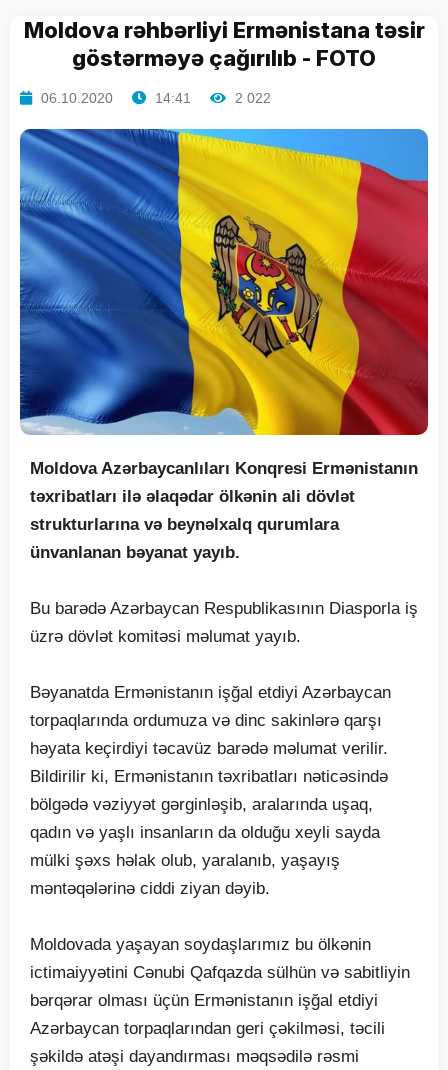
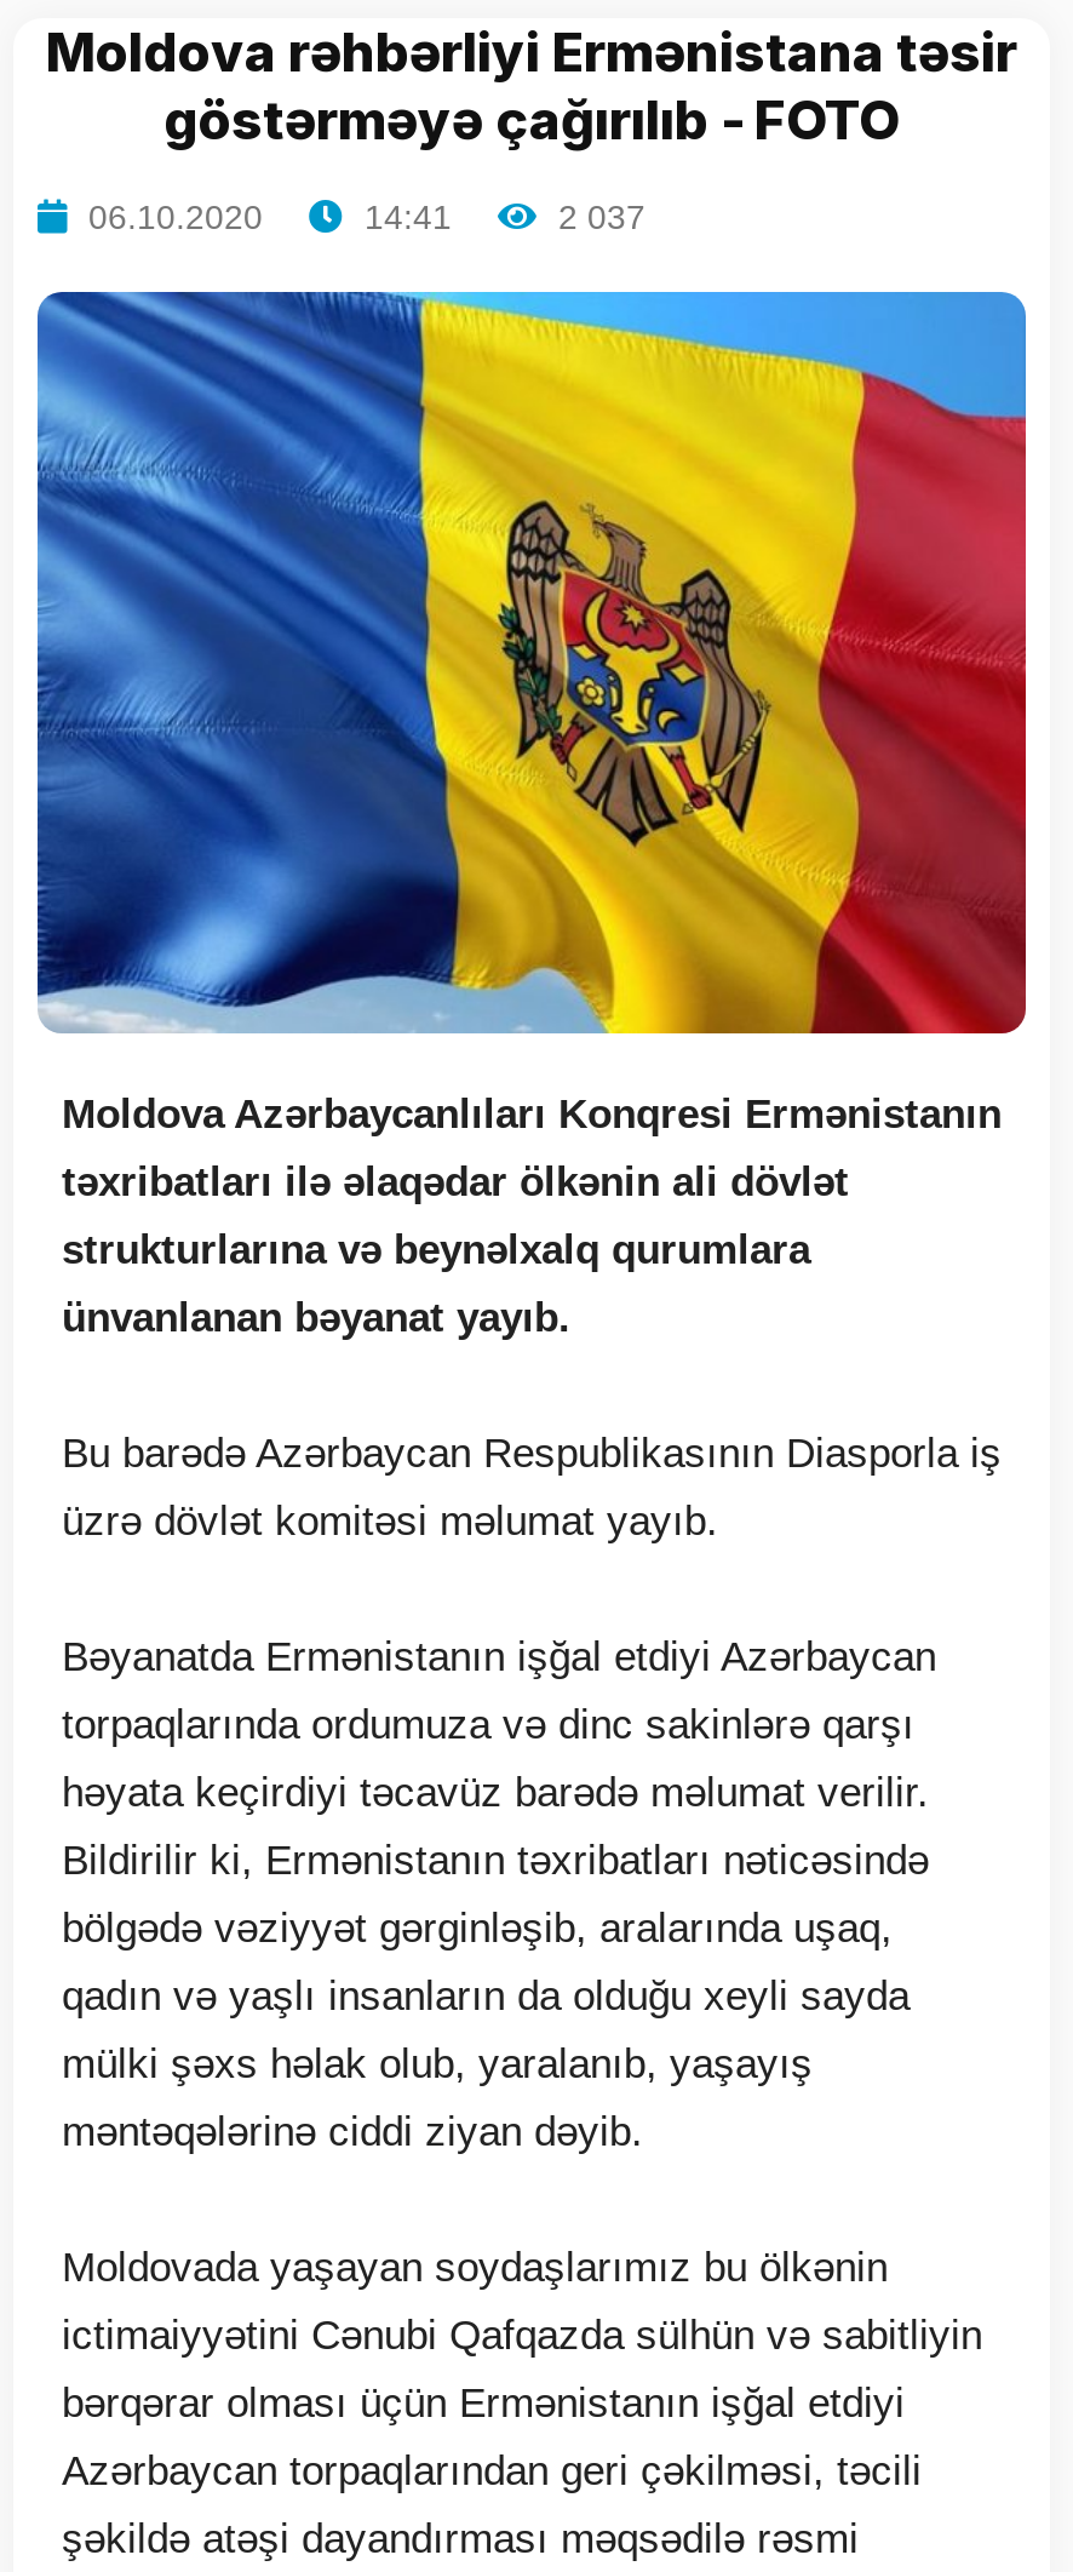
[231,90,271,106] 2 022 -> [549,197,645,236] 2 037

